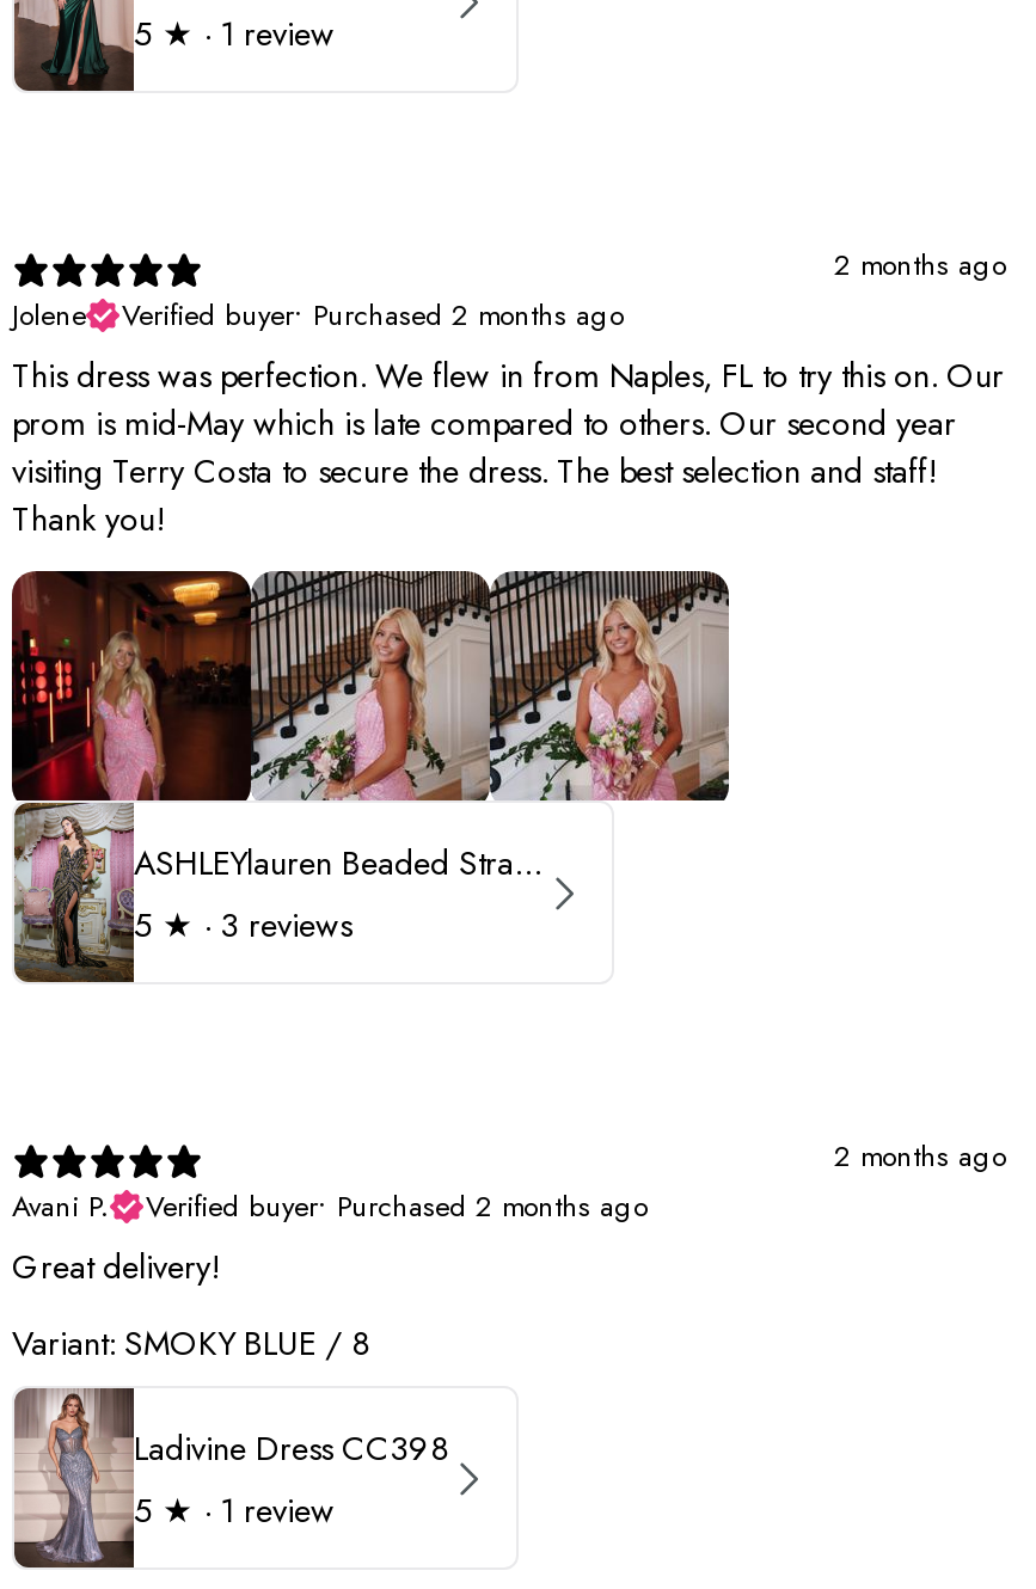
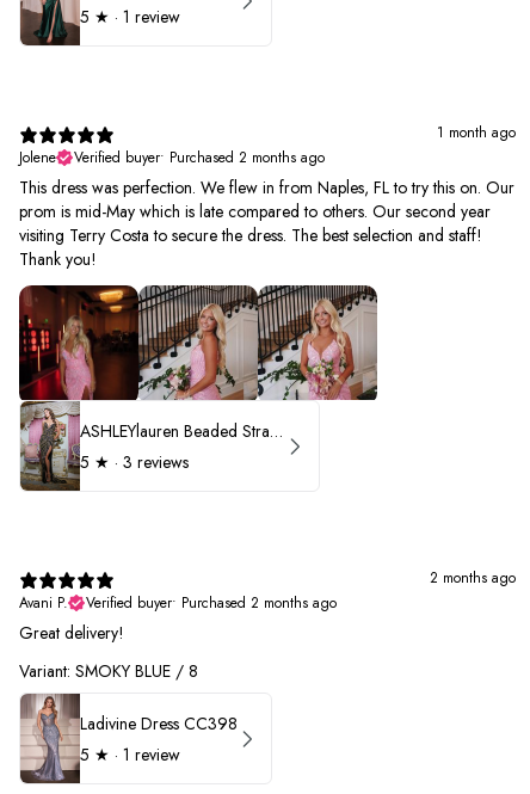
[834,244,1006,287] 2 months ago -> [437,122,516,144] 1 month ago

